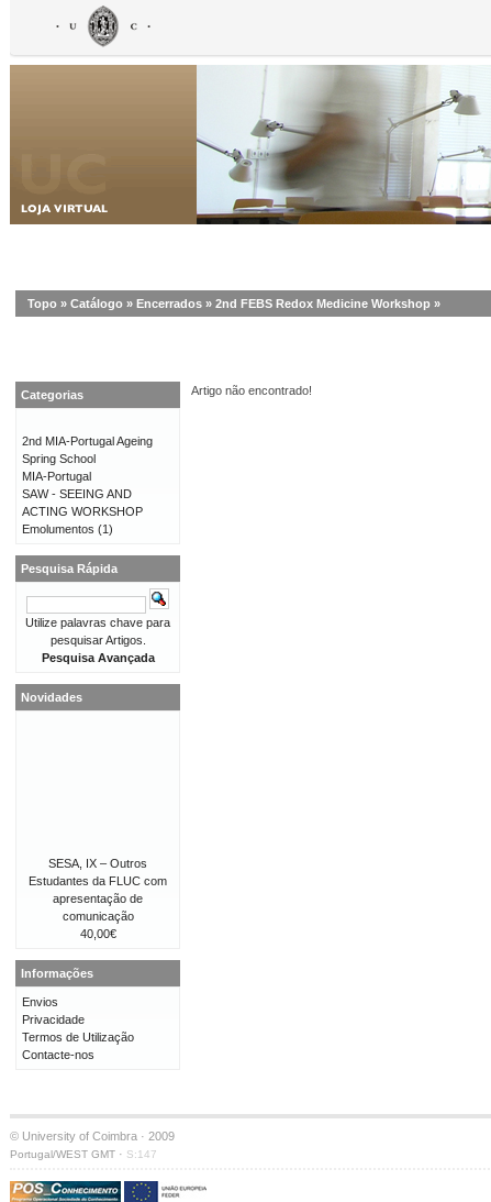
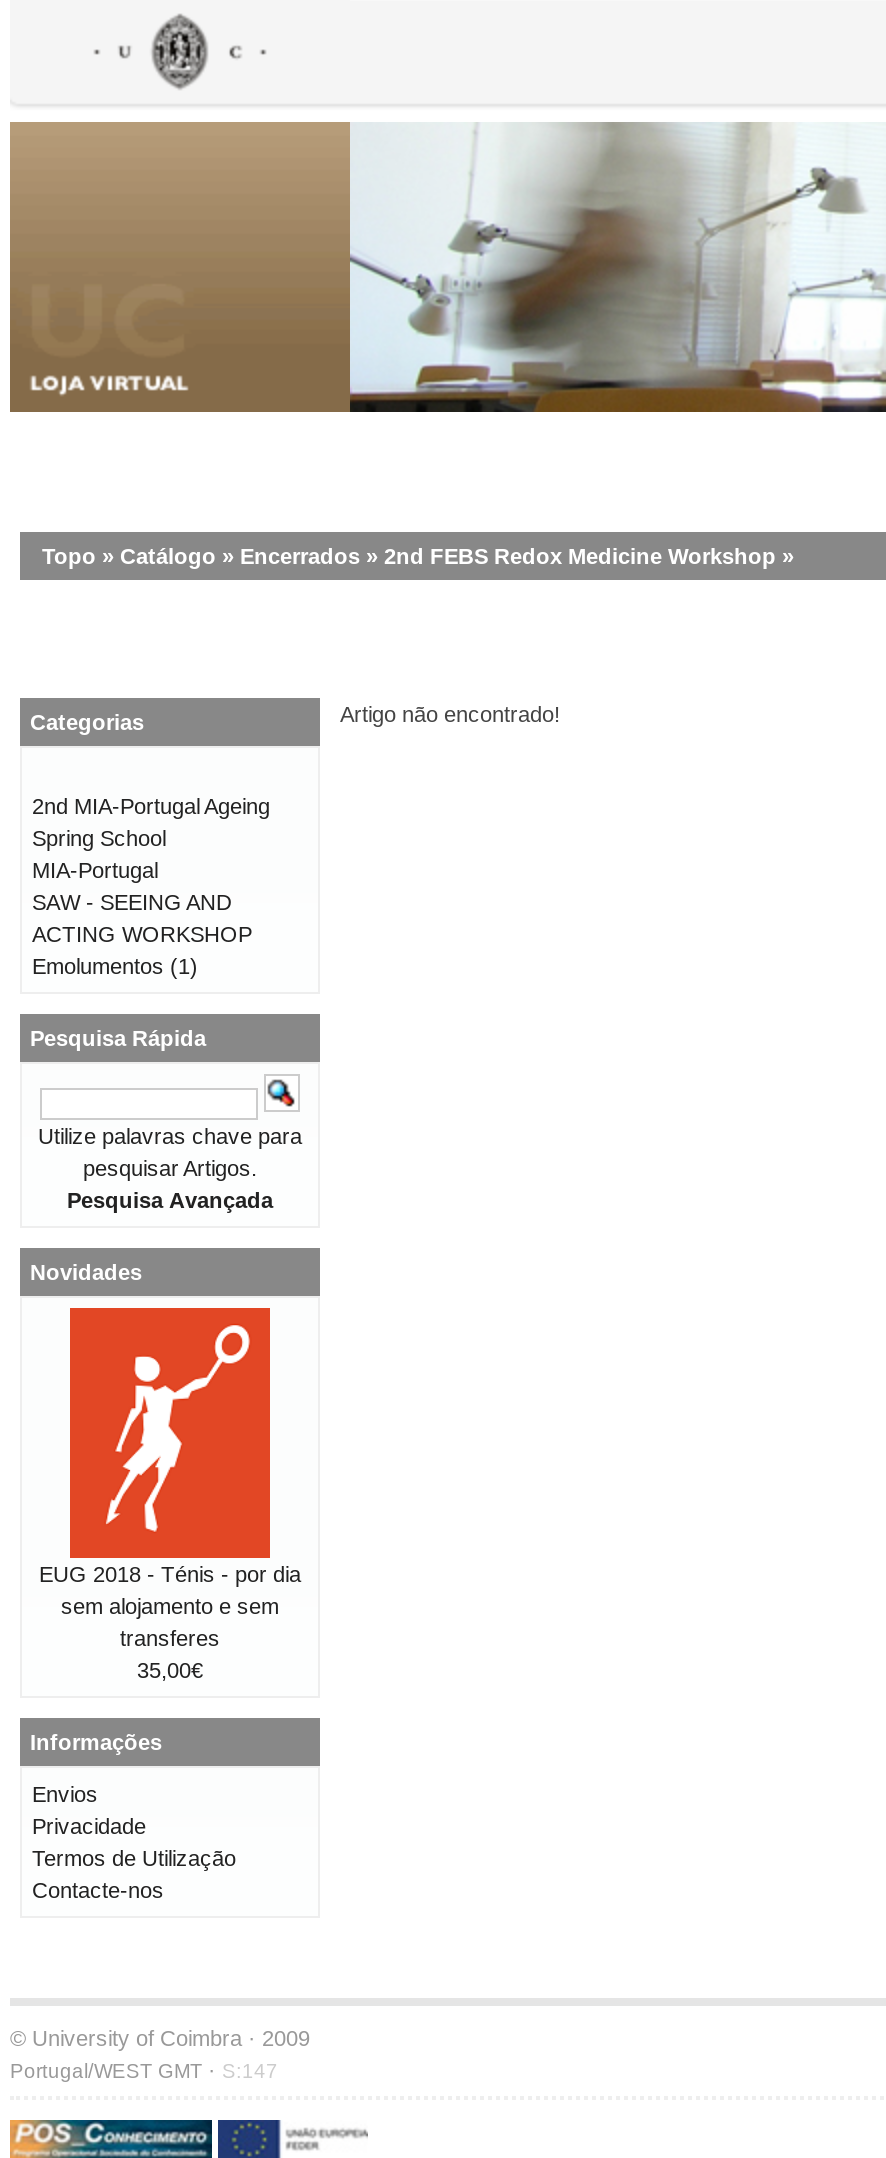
none -> [68,1306,272,1516] [image]
[29,857,167,940] SESA, IX – Outros | Estudantes da FLUC com | apresentação de | comunicação | 40,00€ -> [39,1562,301,1682] EUG 2018 - Ténis - por dia | sem alojamento e sem | transferes | 35,00€

